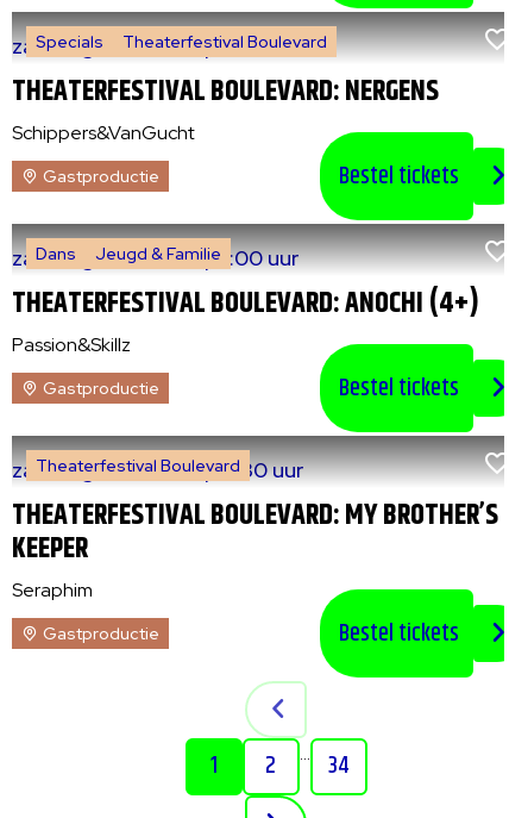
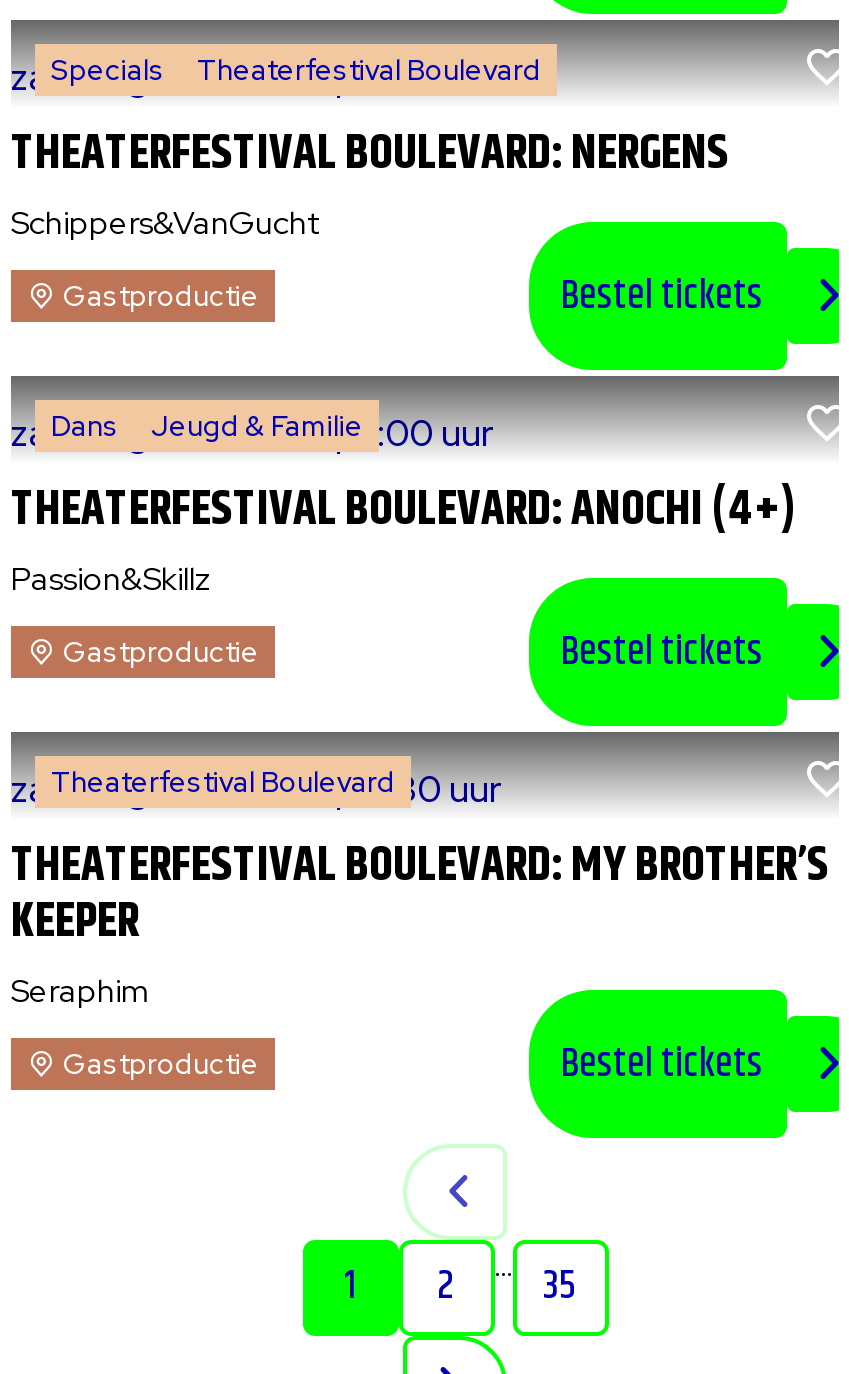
[328,748,349,785] 34 -> [543,1256,577,1318] 35

